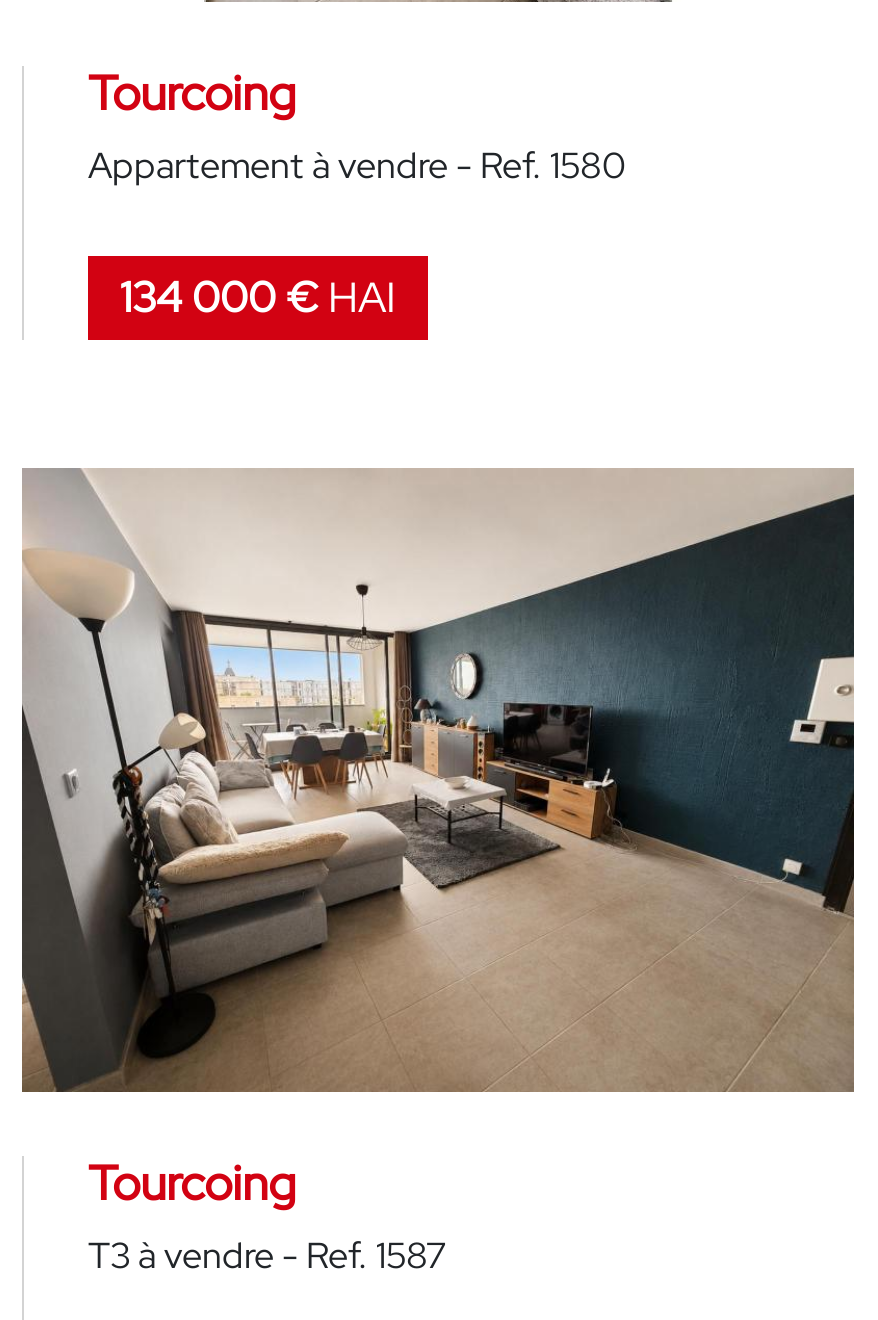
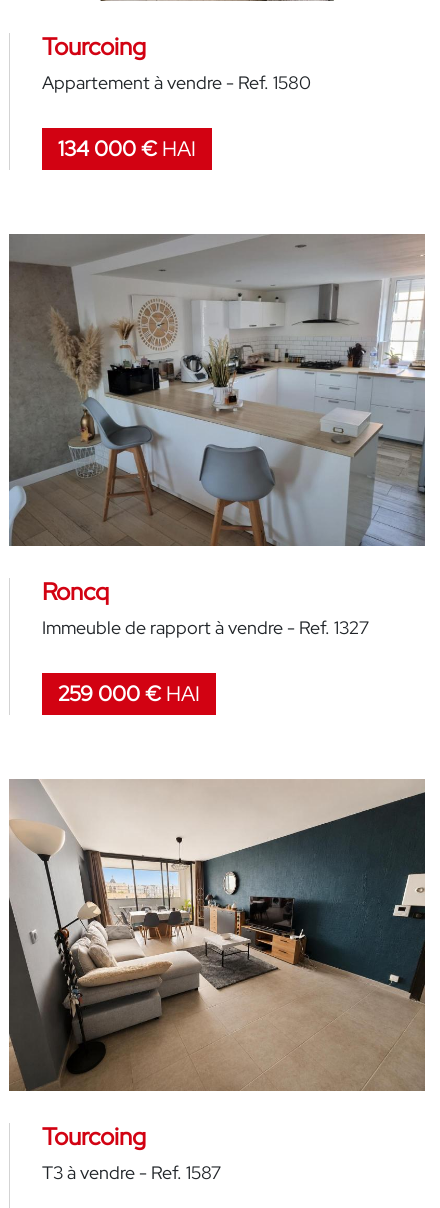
none -> [9,234,426,707] [image] | Roncq | Immeuble de rapport à vendre - Ref. 1327 | 259 000 €HAI

